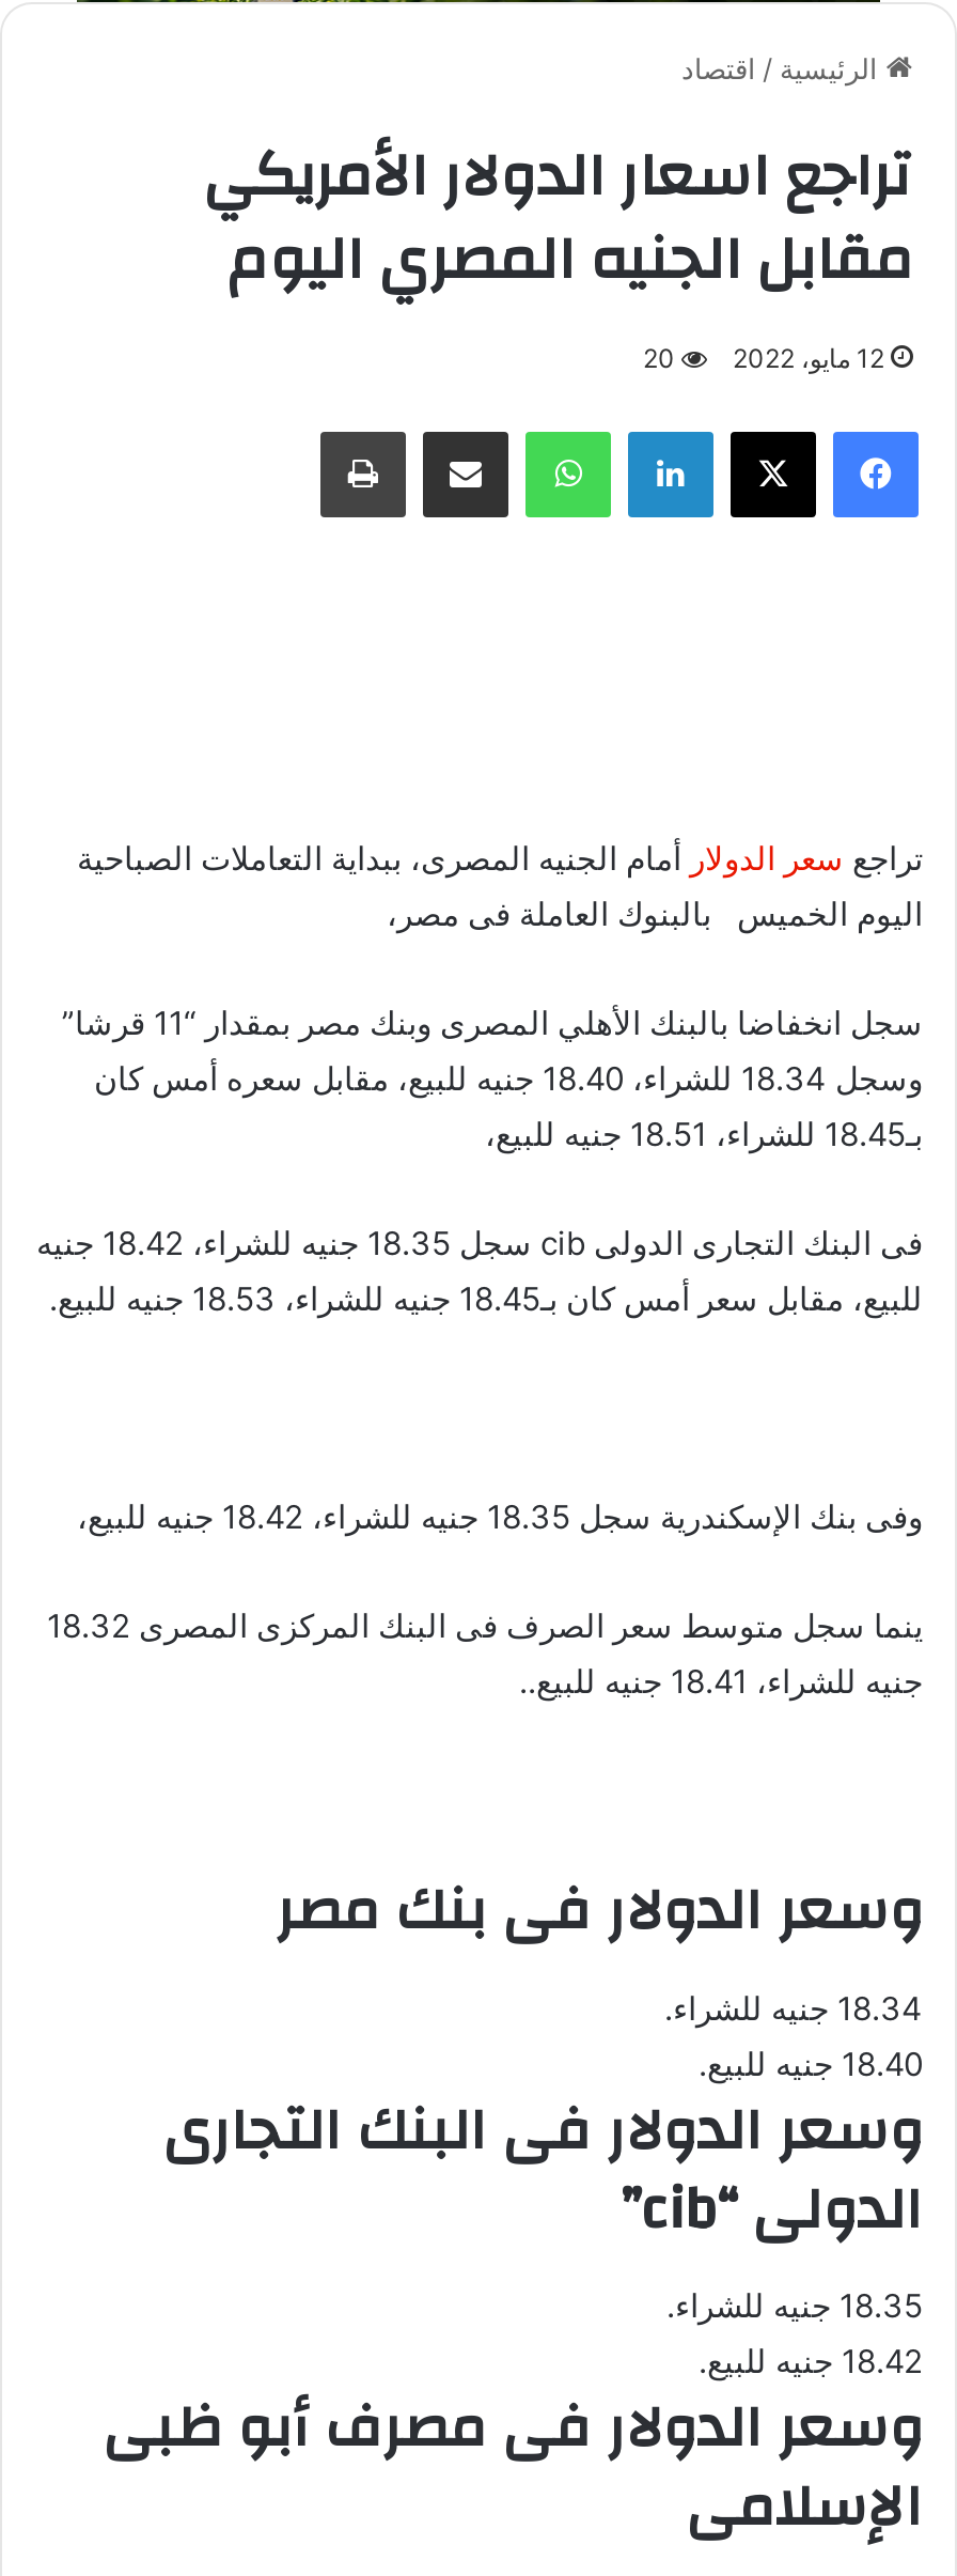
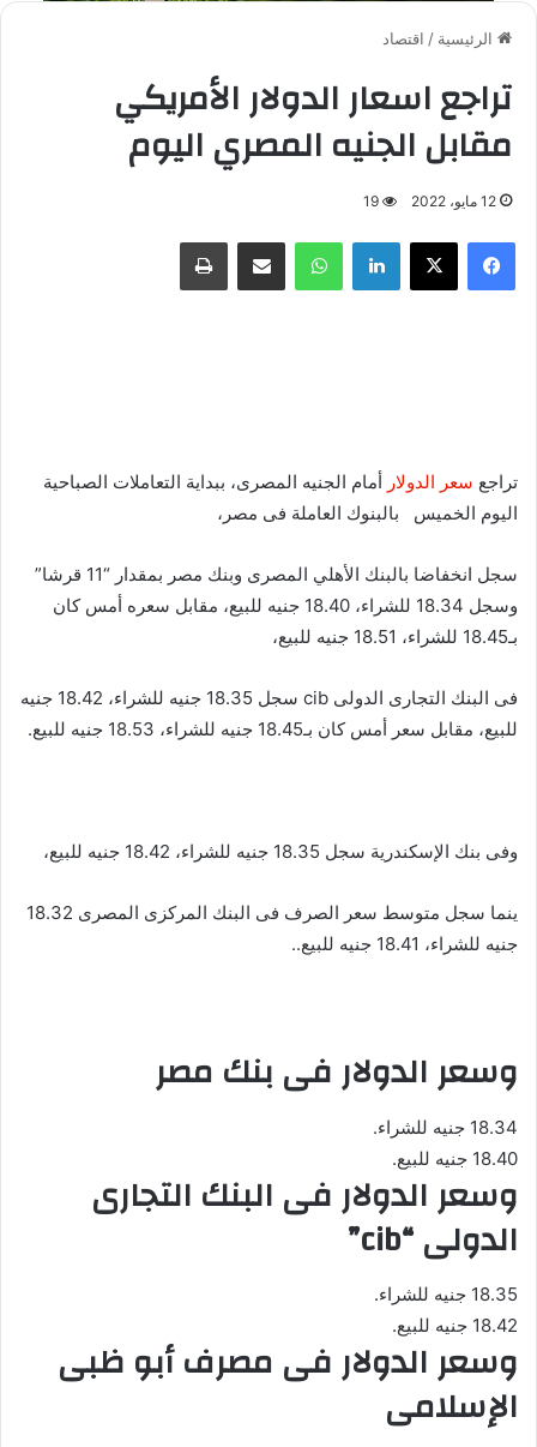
[643,343,675,375] 20 -> [363,192,379,210] 19

